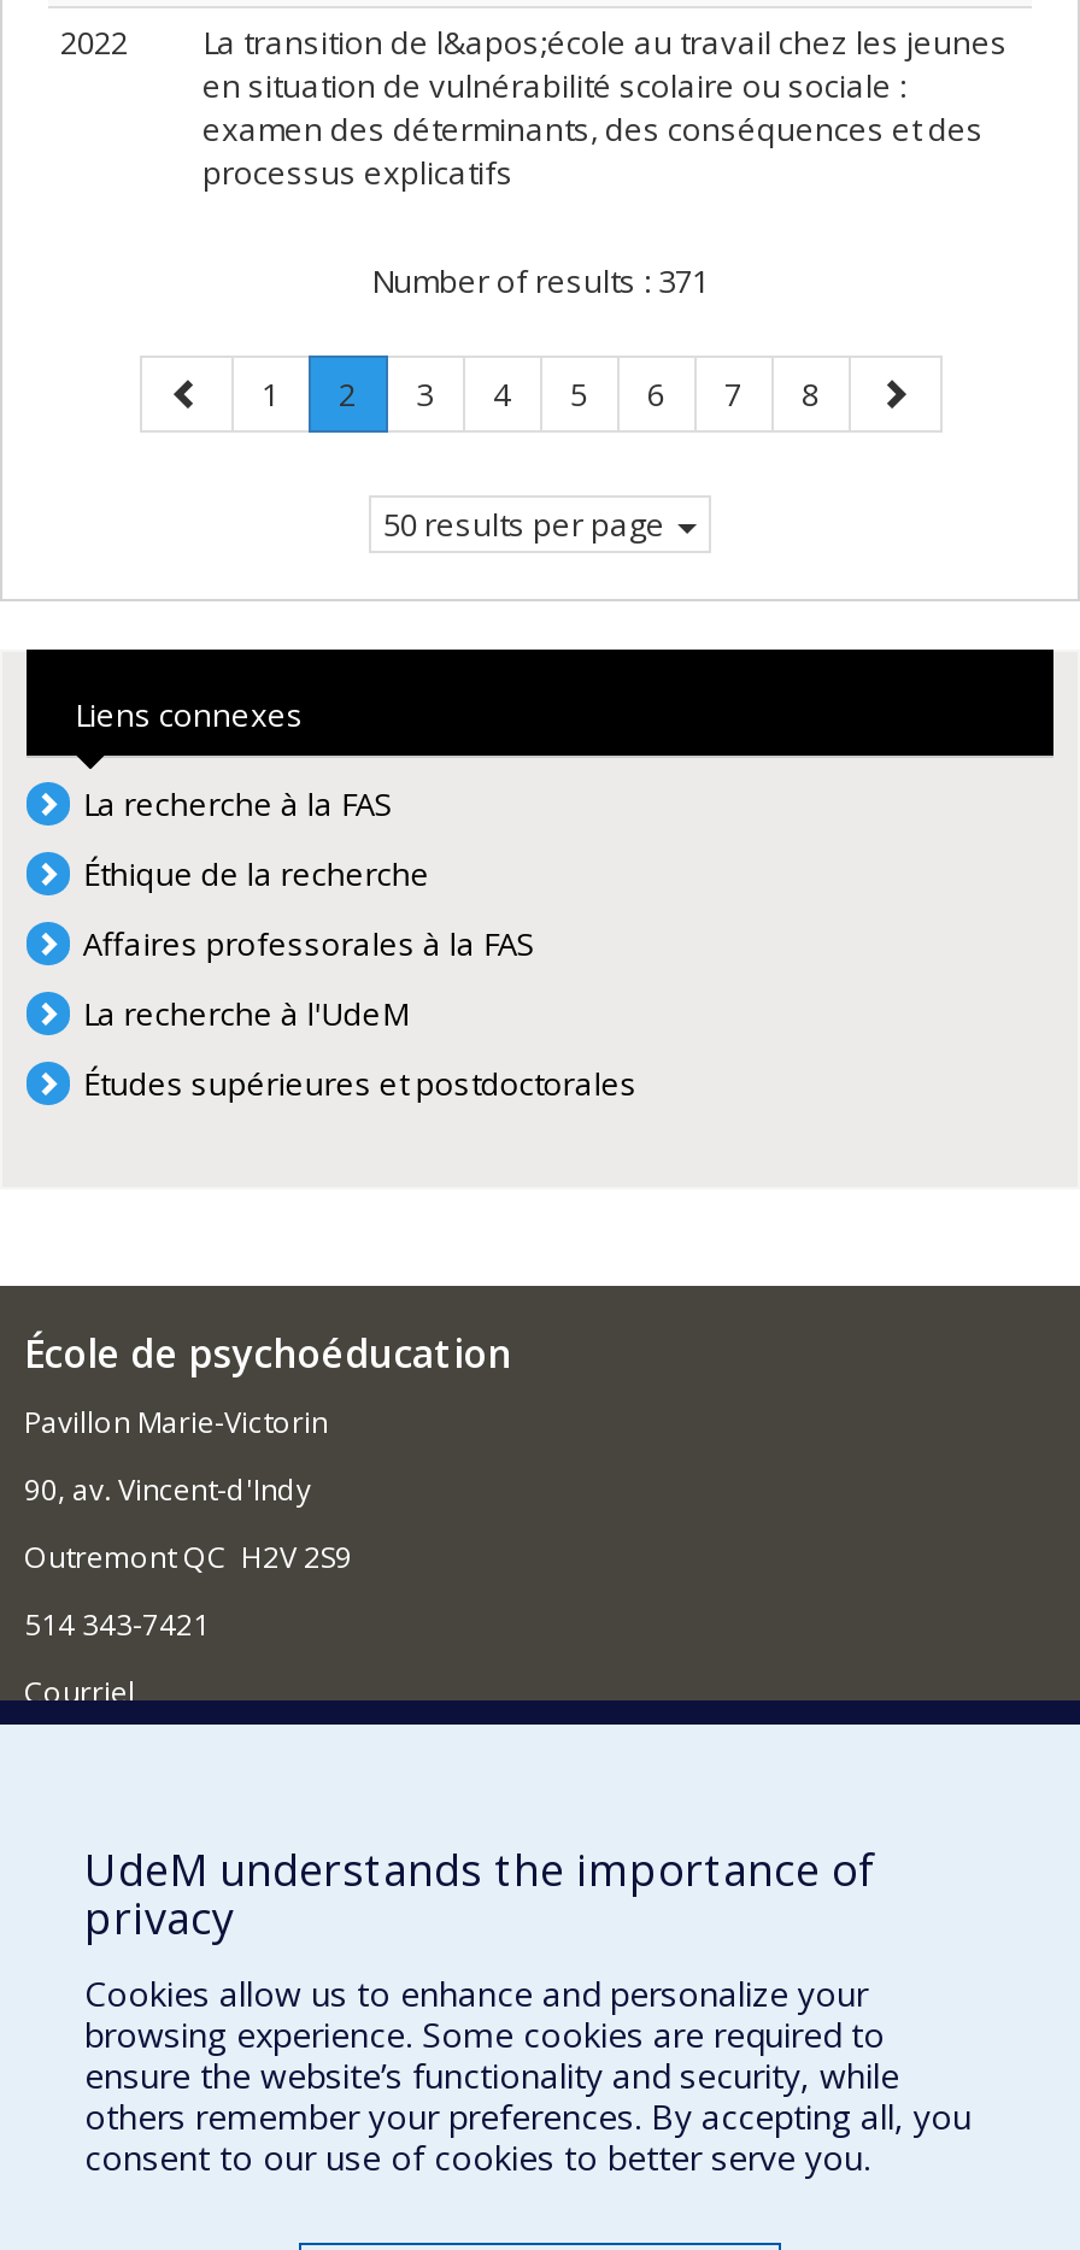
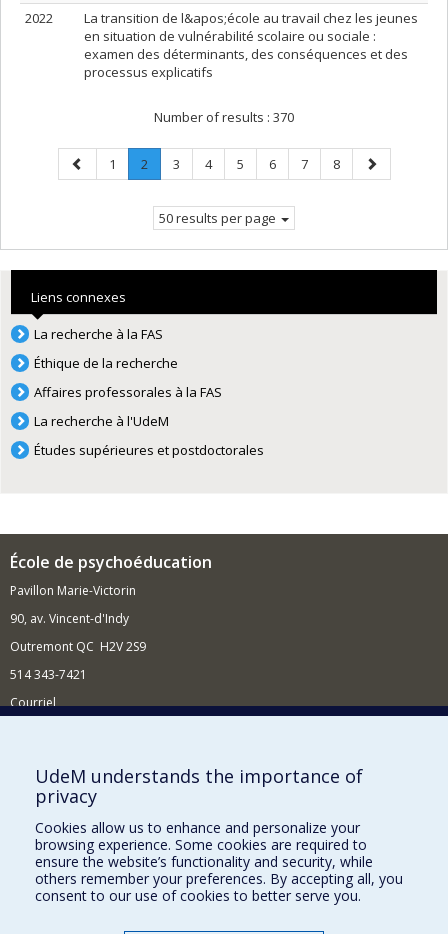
[371,259,709,302] Number of results : 371 -> [154,108,294,126] Number of results : 370

